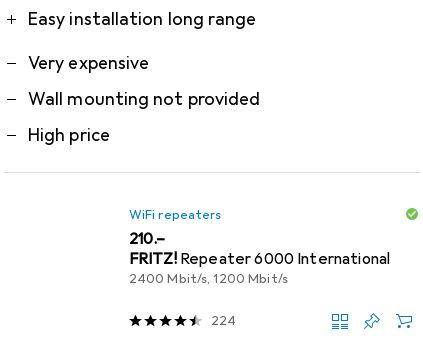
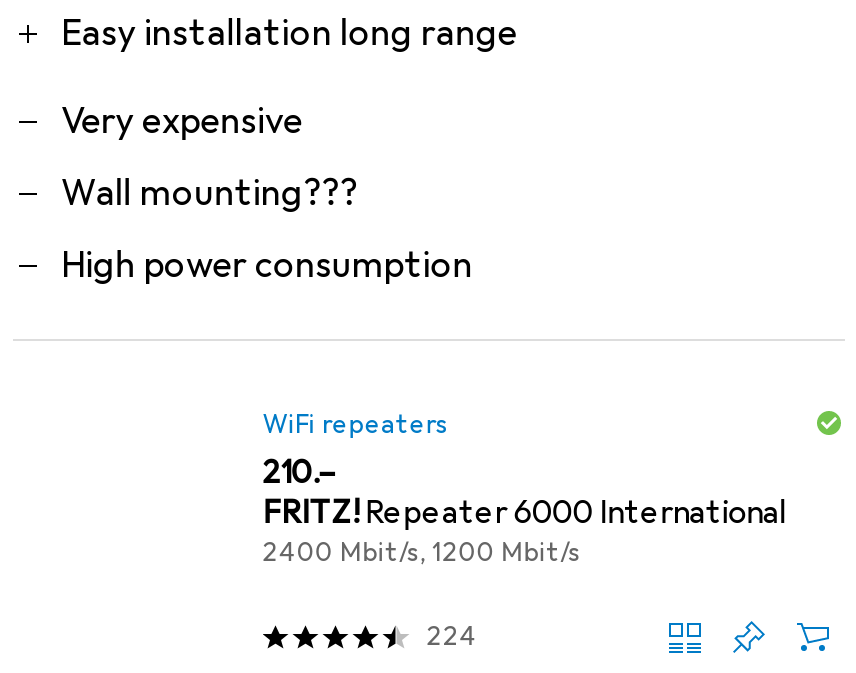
[28,88,260,110] Wall mounting not provided -> [61,171,358,215] Wall mounting???
[28,124,110,146] High price -> [61,243,473,287] High power consumption

